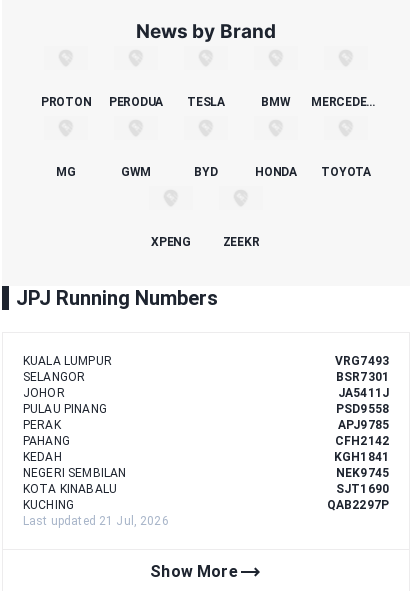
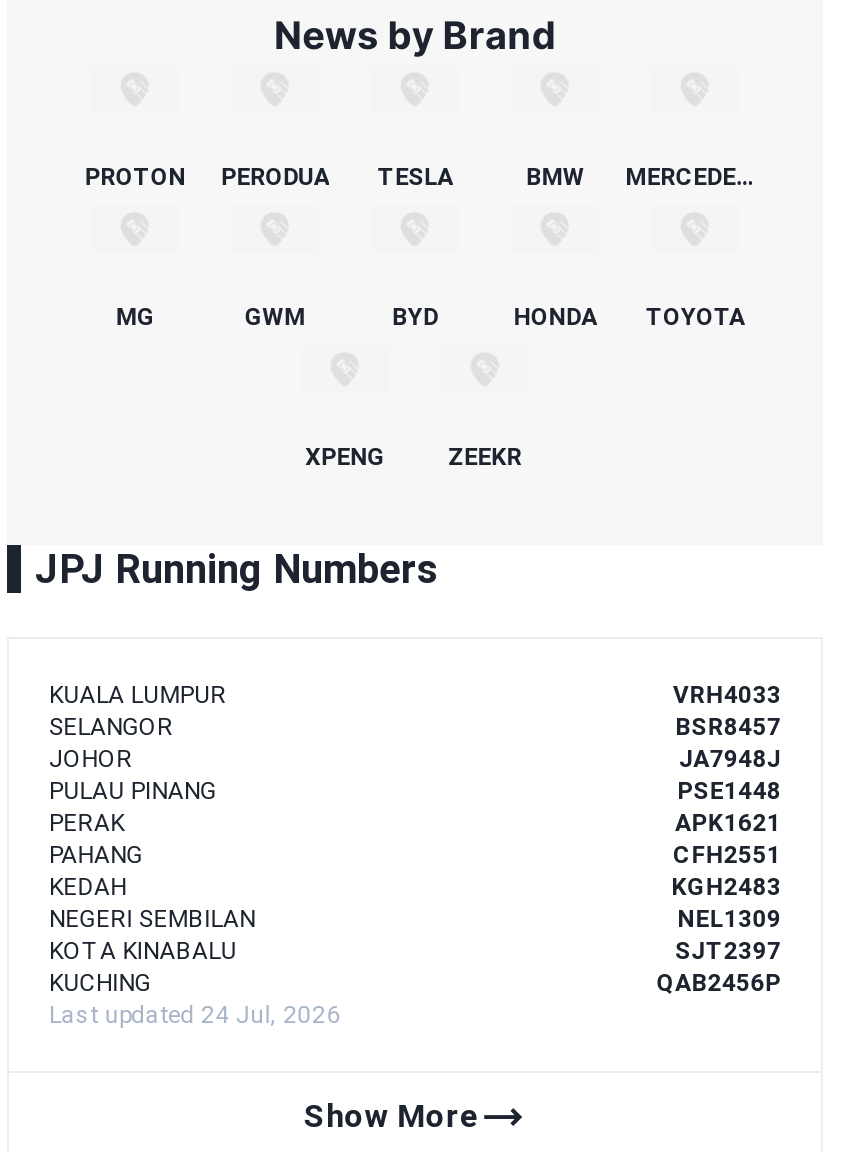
[335,353,389,367] VRG7493 -> [673,680,781,708] VRH4033
[336,369,389,383] BSR7301 -> [675,712,781,740] BSR8457
[338,385,389,399] JA5411J -> [679,744,781,772] JA7948J
[336,401,389,415] PSD9558 -> [677,776,781,804] PSE1448
[338,417,389,431] APJ9785 -> [675,808,781,836] APK1621
[335,433,389,447] CFH2142 -> [673,840,781,868] CFH2551
[334,449,389,463] KGH1841 -> [671,872,781,900] KGH2483
[336,465,389,479] NEK9745 -> [677,904,781,932] NEL1309
[336,481,389,495] SJT1690 -> [675,936,781,964] SJT2397
[23,497,389,527] QAB2297P | Last updated 21 Jul, 2026 -> [49,968,781,1028] QAB2456P | Last updated 24 Jul, 2026

